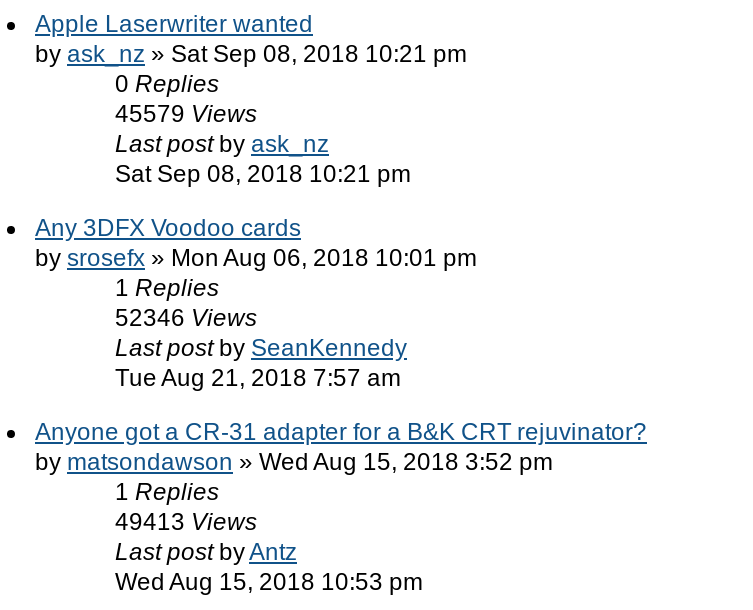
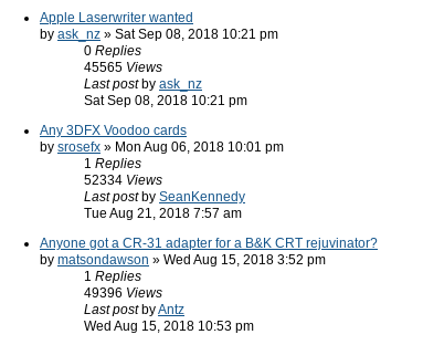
[115,100,257,128] 45579 Views -> [84,60,162,75] 45565 Views
[115,304,257,332] 52346 Views -> [84,172,162,188] 52334 Views
[115,508,257,536] 49413 Views -> [84,285,162,301] 49396 Views

